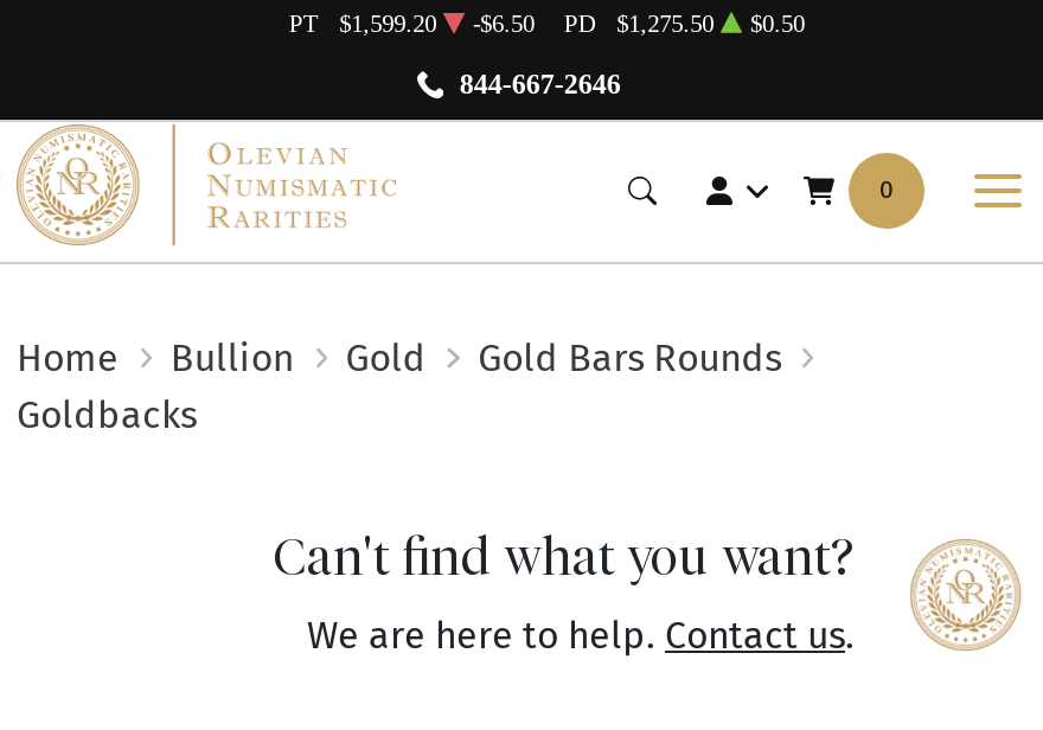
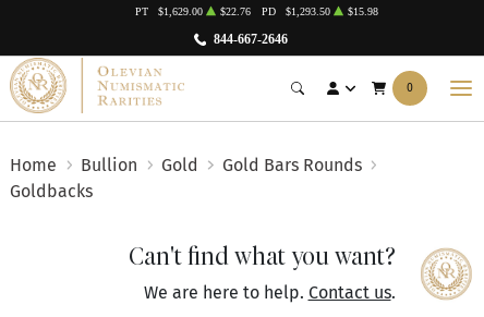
[339,10,436,36] $1,599.20 -> [158,5,203,17] $1,629.00
[473,10,535,36] -$6.50 -> [220,5,250,17] $22.76
[617,10,714,36] $1,275.50 -> [286,5,330,17] $1,293.50
[750,10,805,36] $0.50 -> [347,5,378,17] $15.98

